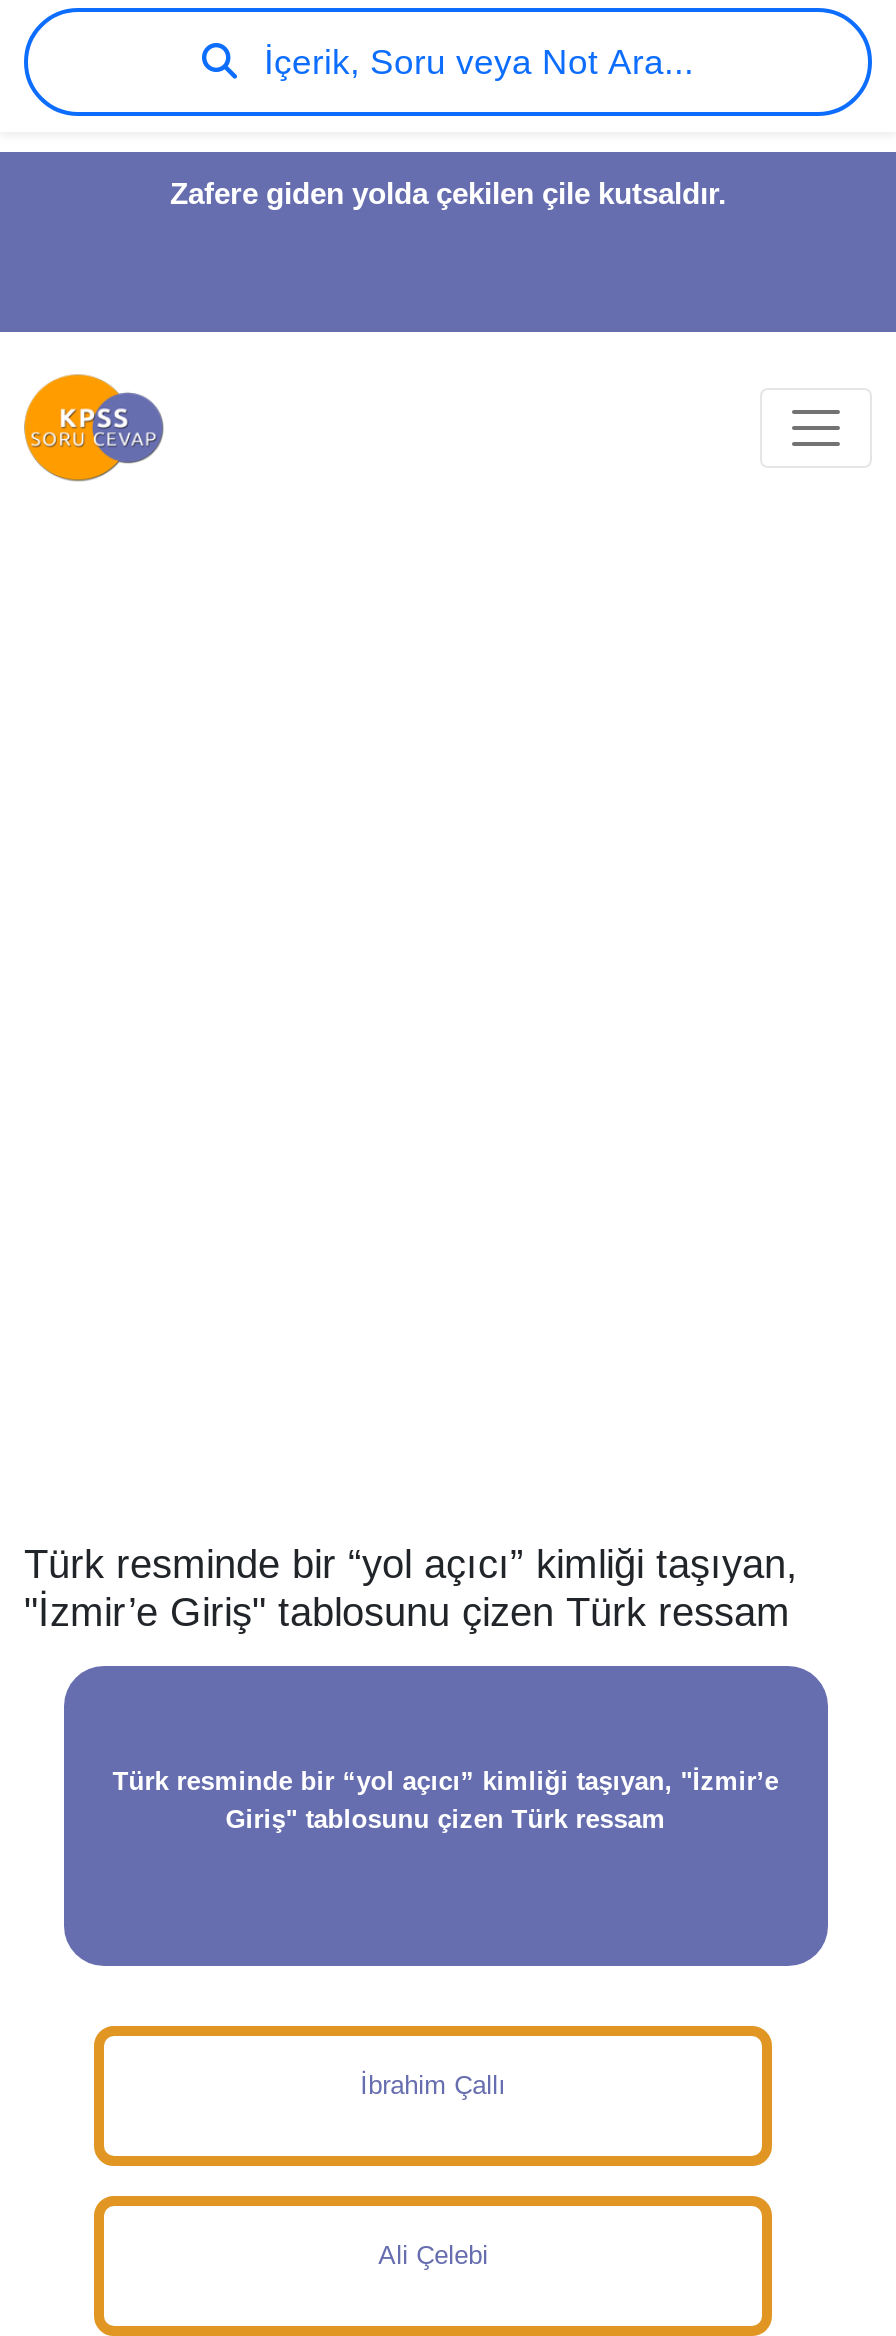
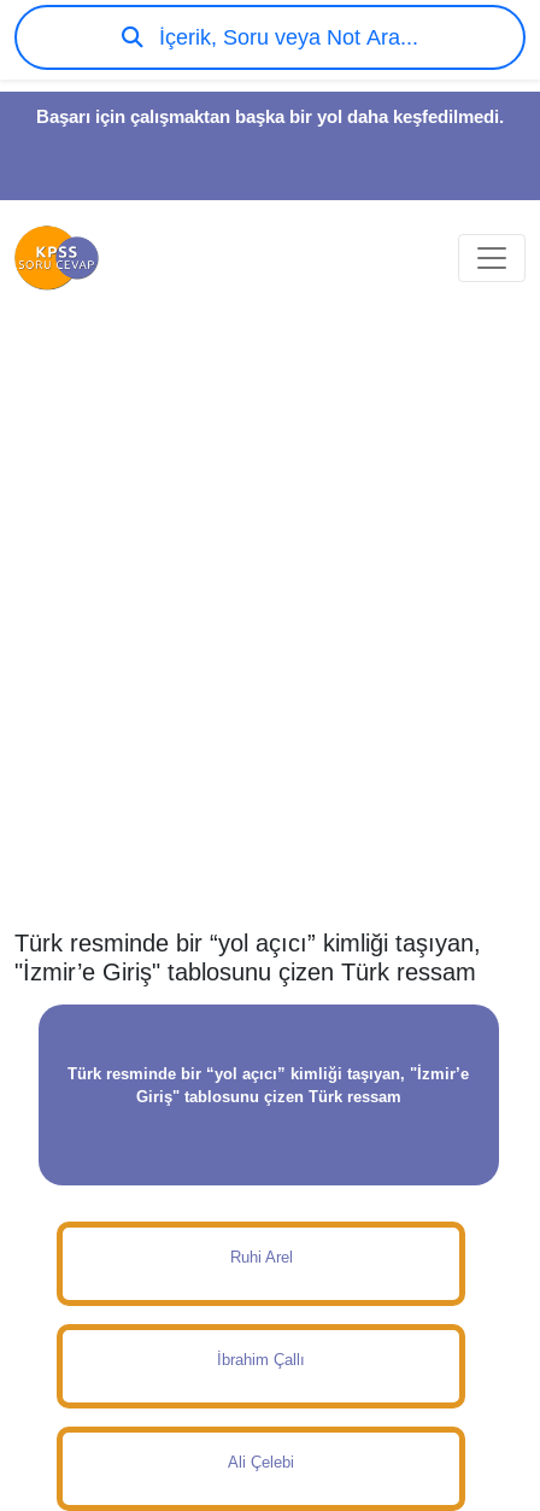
[170,176,726,210] Zafere giden yolda çekilen çile kutsaldır. -> [36,106,504,127] Başarı için çalışmaktan başka bir yol daha keşfedilmedi.
none -> [230,1248,292,1266] Ruhi Arel

